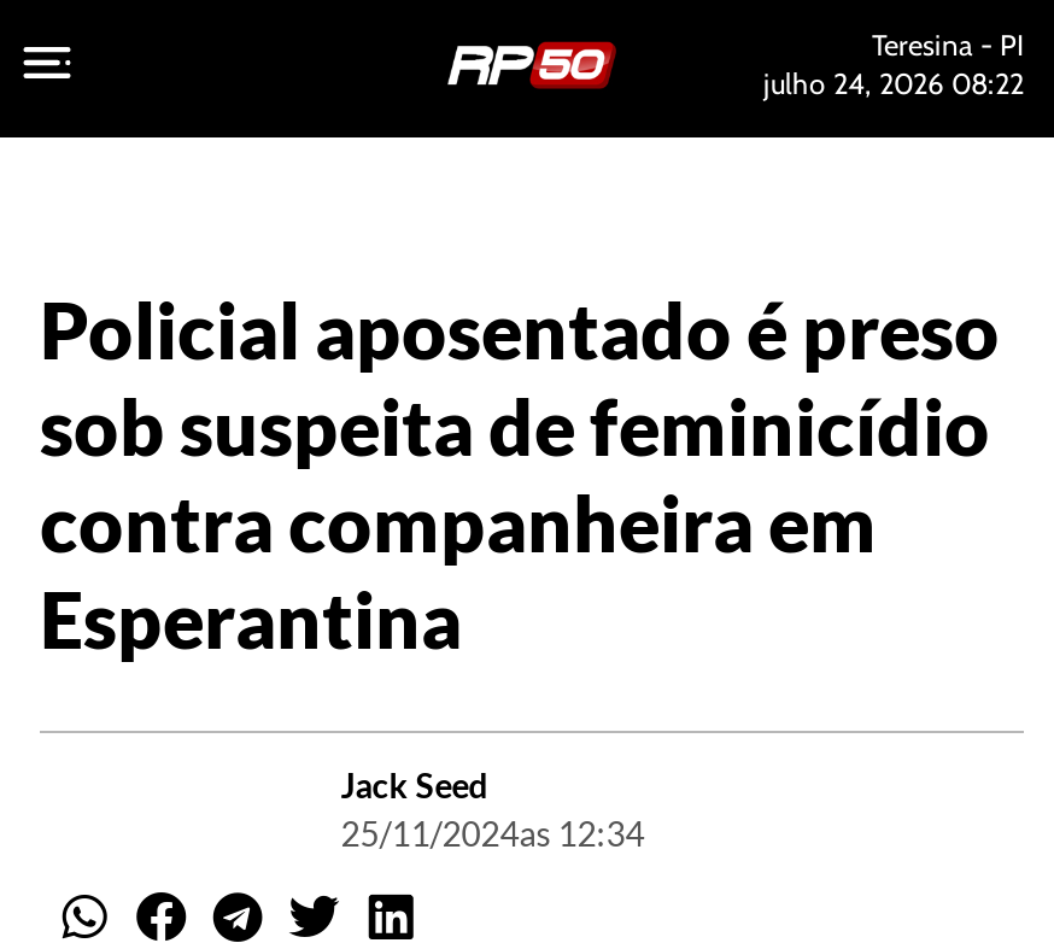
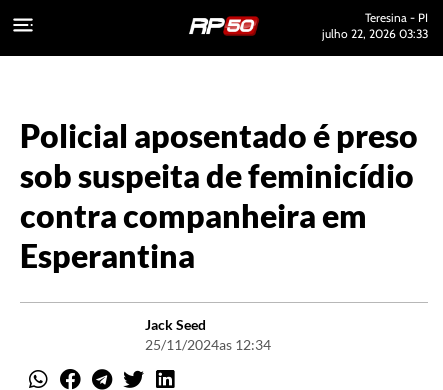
[763,65,1024,101] julho 24, 2026 08:22 -> [322,26,428,41] julho 22, 2026 03:33

